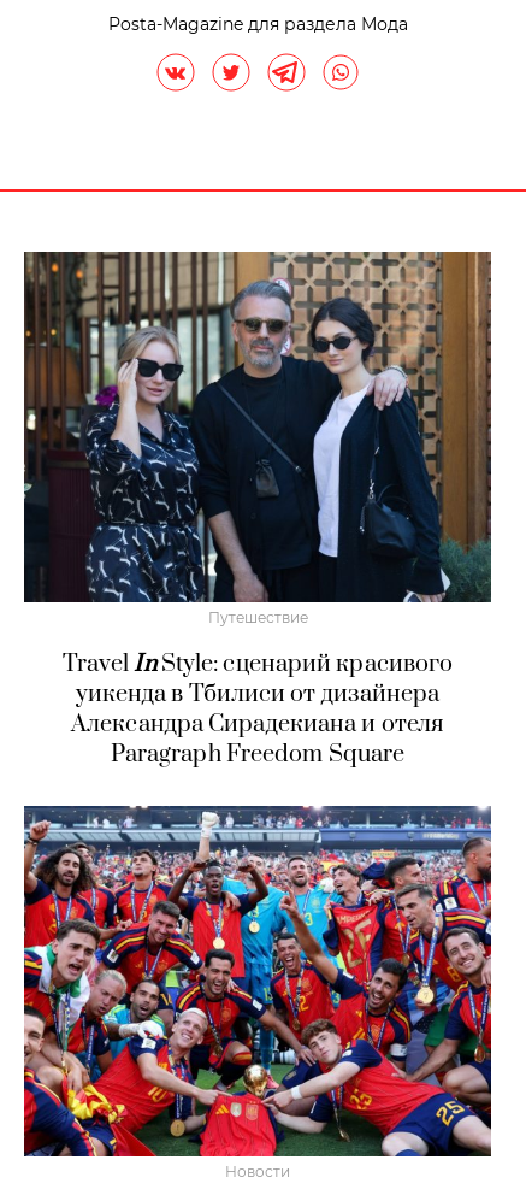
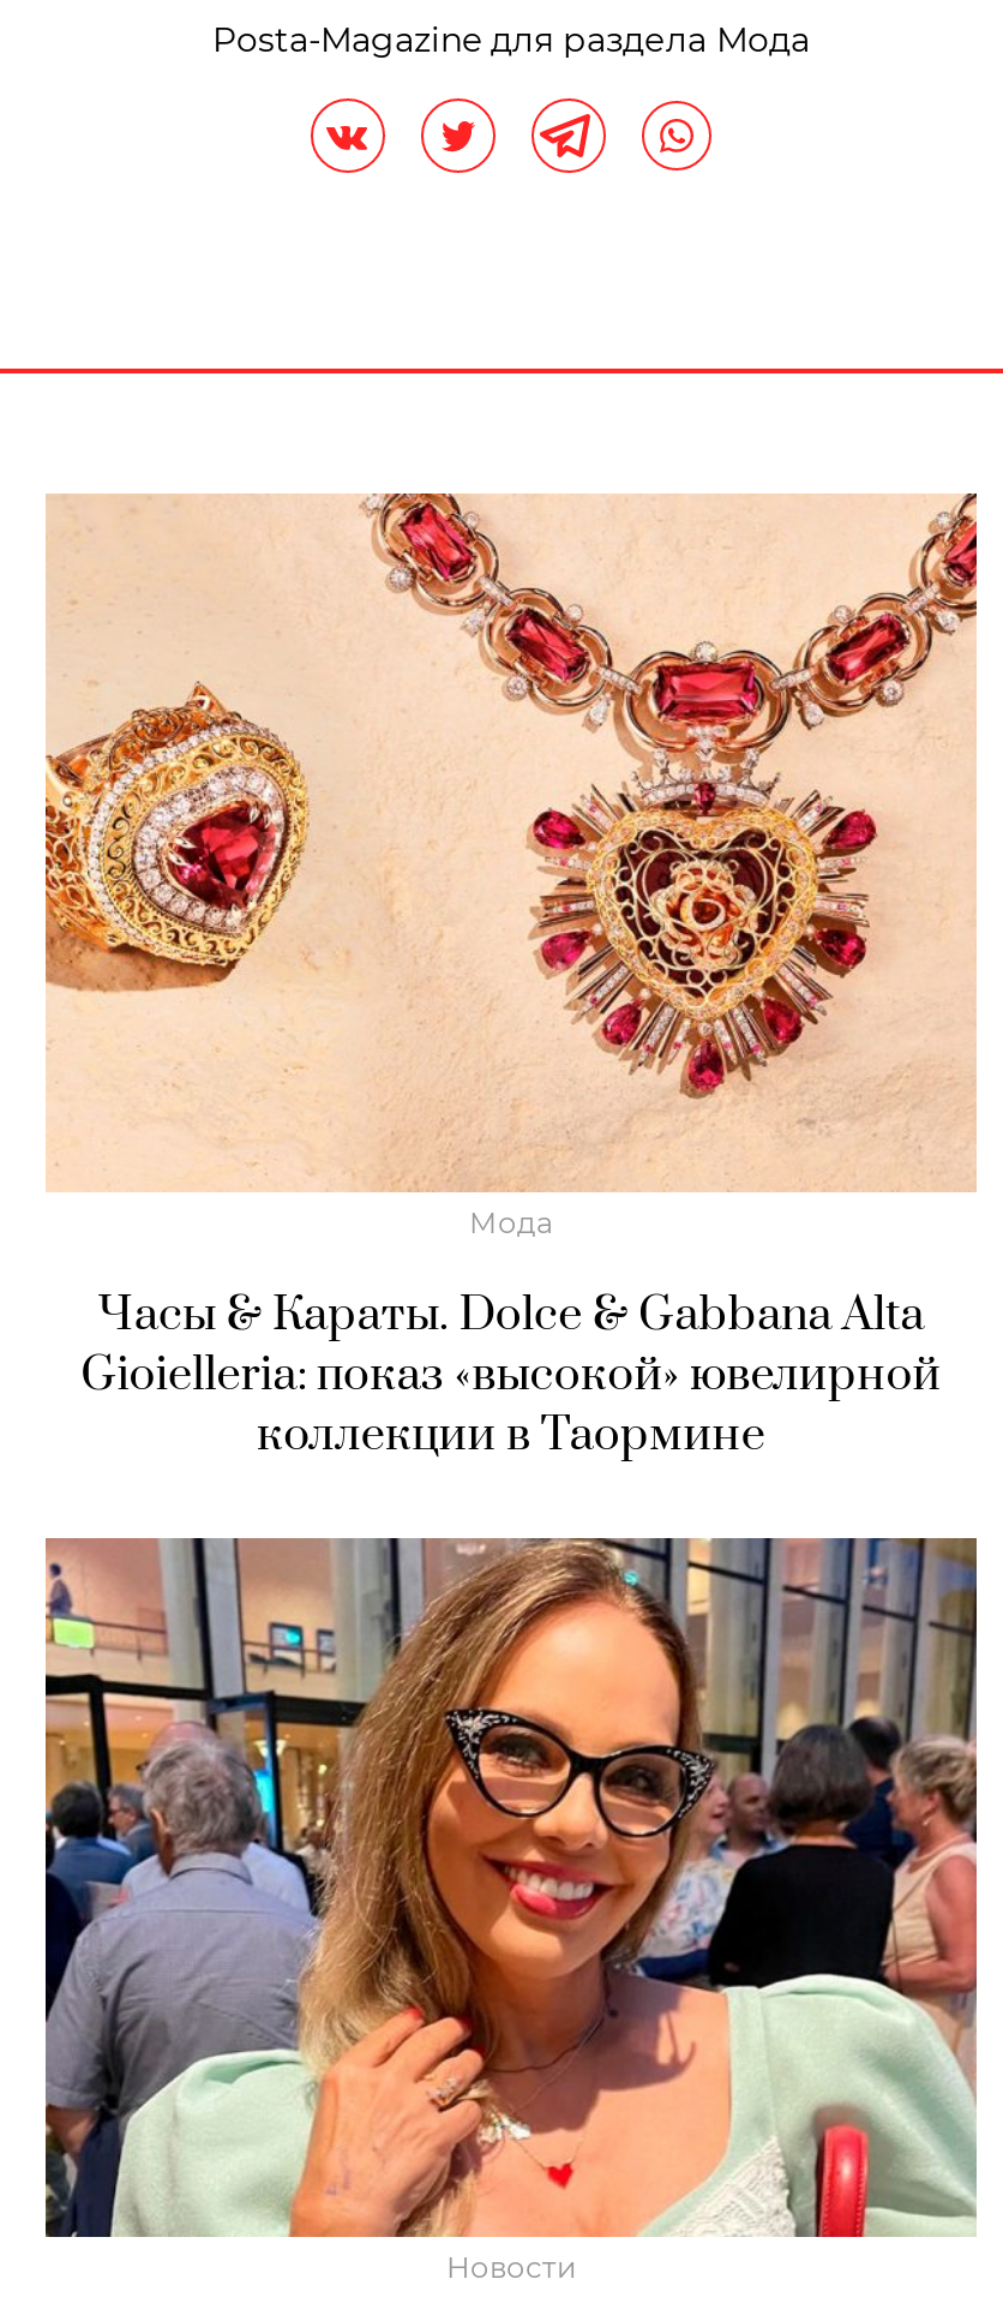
[23,251,492,626] [image] | Путешествие -> [43,491,979,1240] [image] | Мода
[62,649,453,770] Travel InStyle: сценарий красивого | уикенда в Тбилиси от дизайнера | Александра Сирадекиана и отеля | Paragraph Freedom Square -> [81,1286,942,1466] Часы & Караты. Dolce & Gabbana Alta | Gioielleria: показ «высокой» ювелирной | коллекции в Таормине
[23,805,492,1158] [image] -> [43,1536,979,2239] [image]

